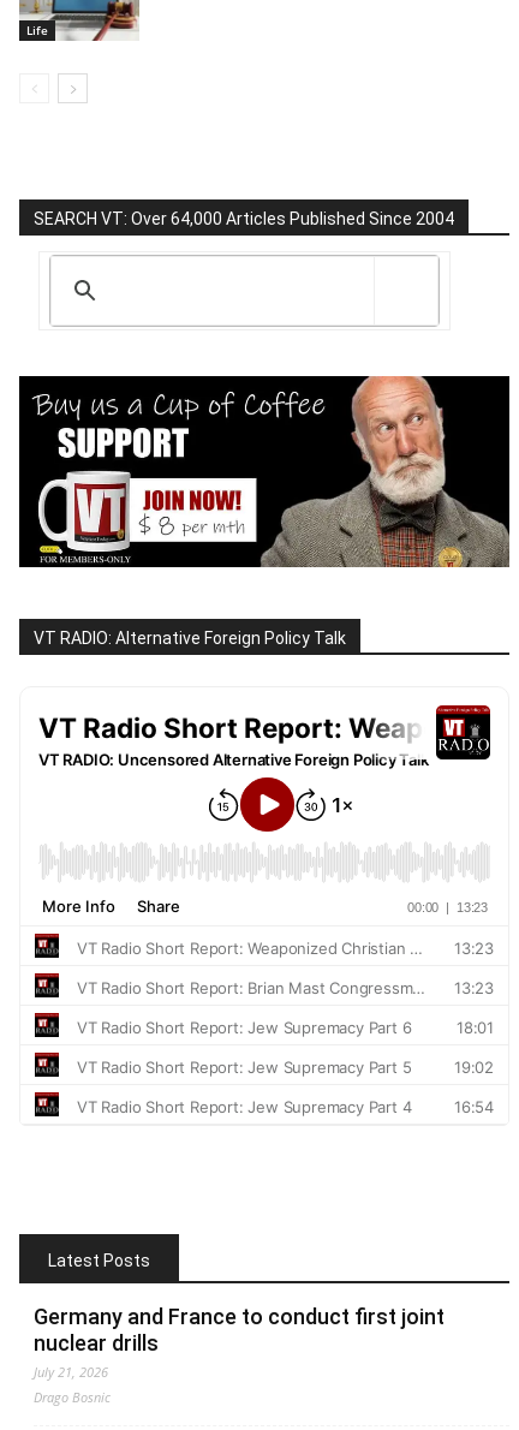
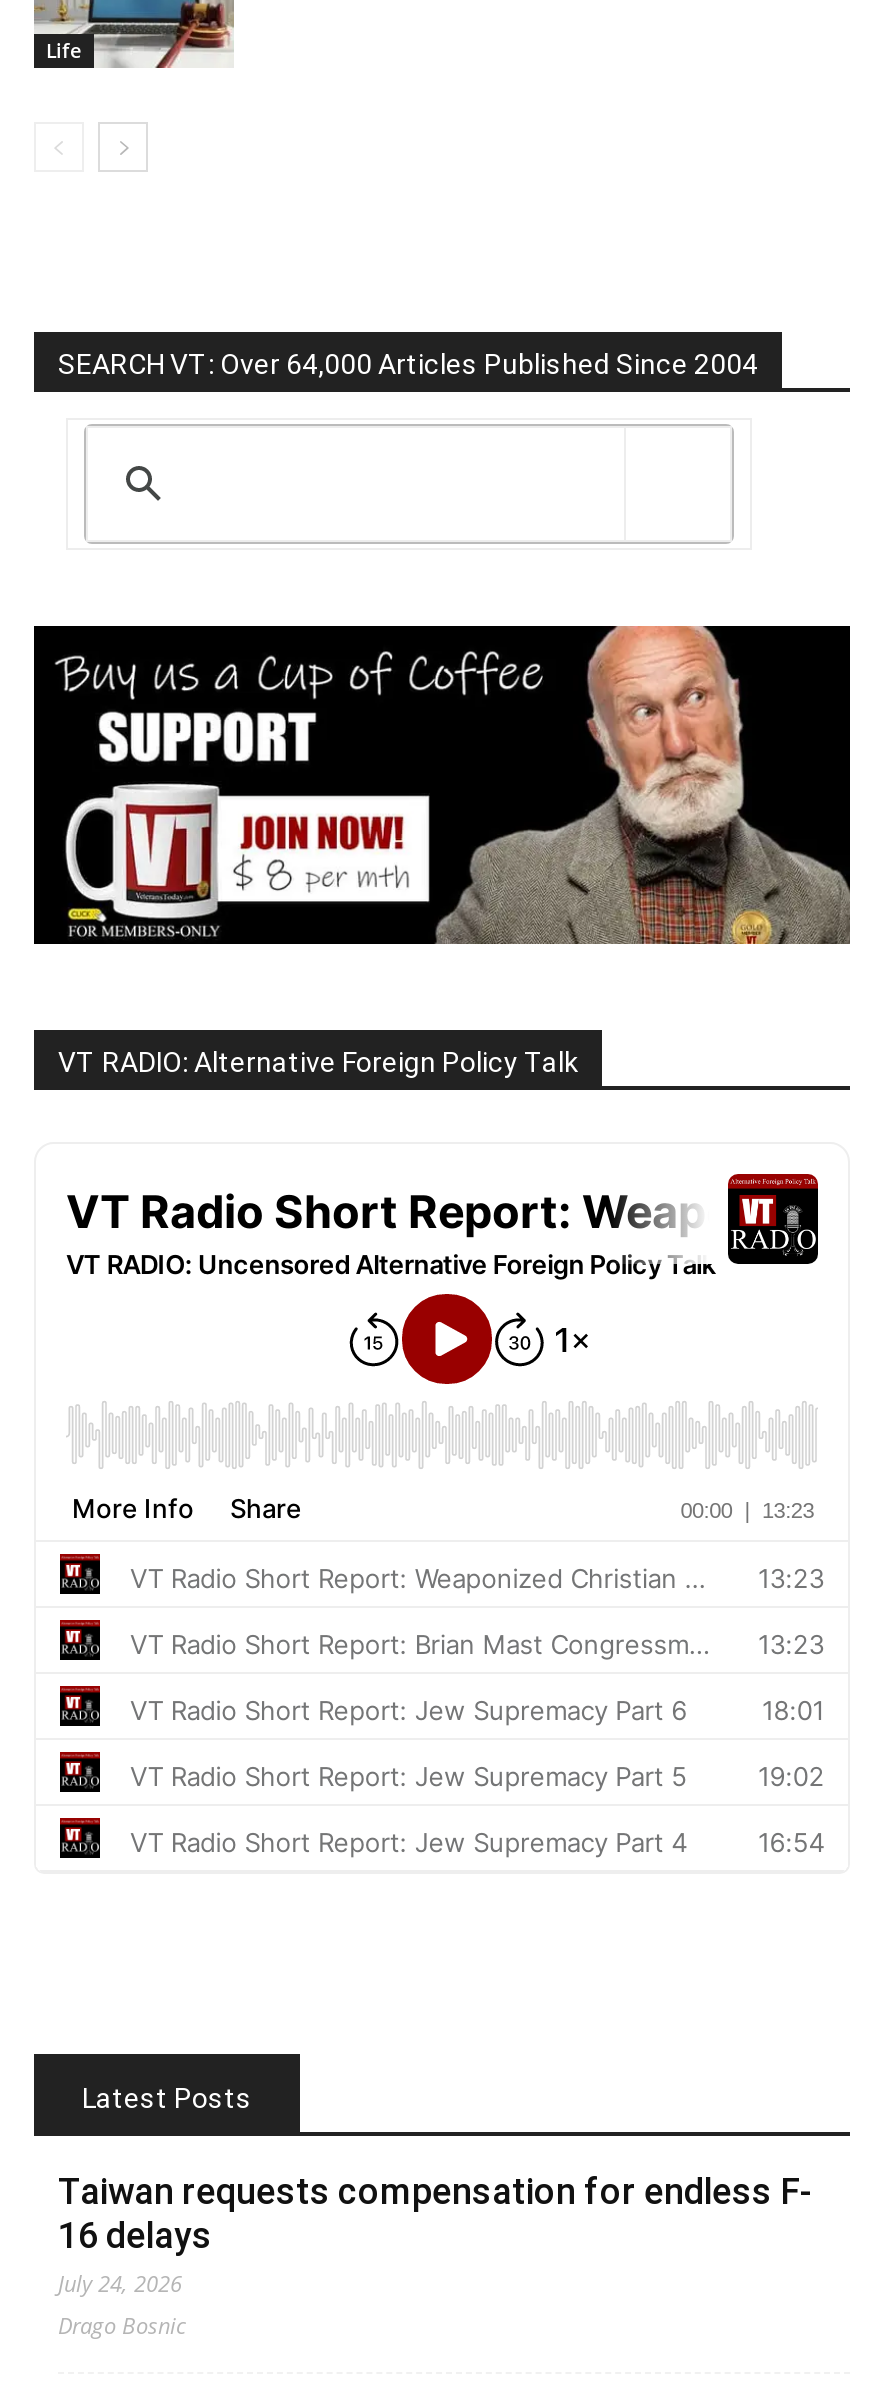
[34,1304,445,1381] Germany and France to conduct first joint | nuclear drills | July 21, 2026 -> [58,2171,814,2299] Taiwan requests compensation for endless F- | 16 delays | July 24, 2026

